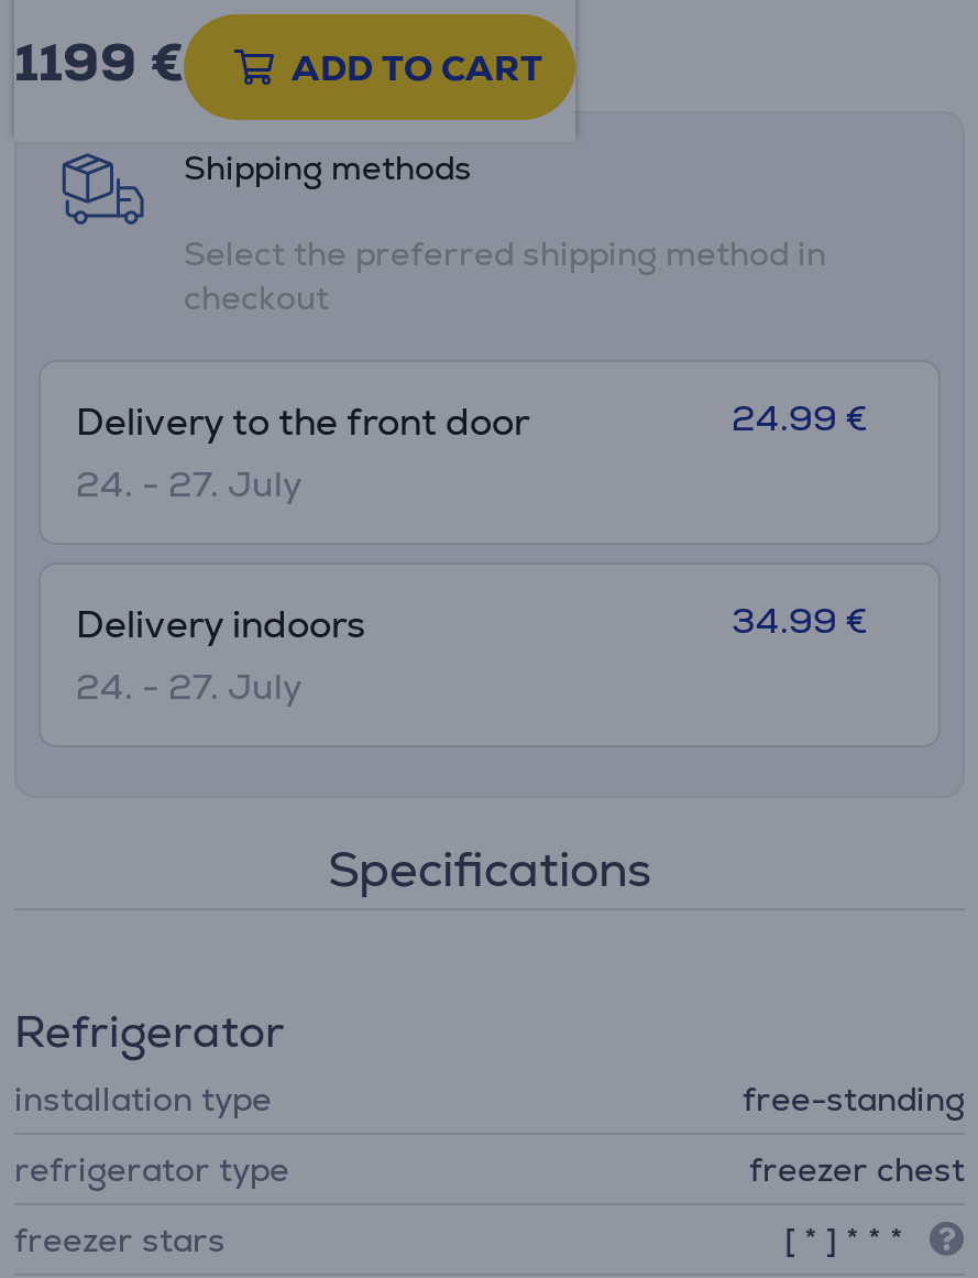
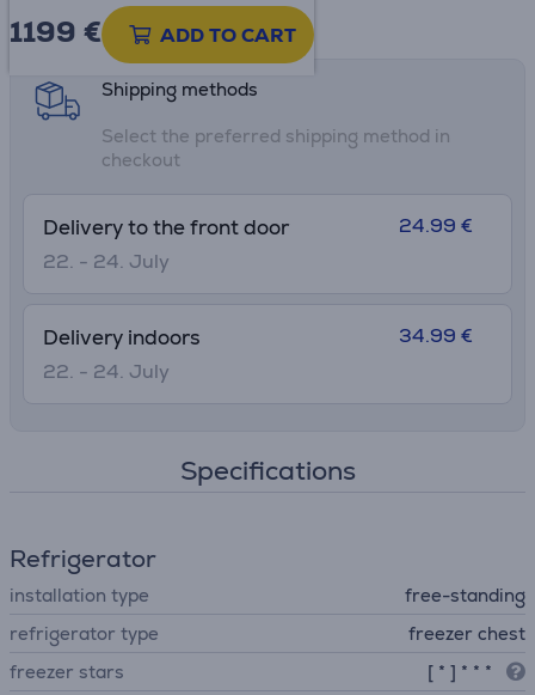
[76,461,303,507] 24. - 27. July -> [43,249,170,274] 22. - 24. July
[76,664,303,710] 24. - 27. July -> [43,359,170,384] 22. - 24. July

